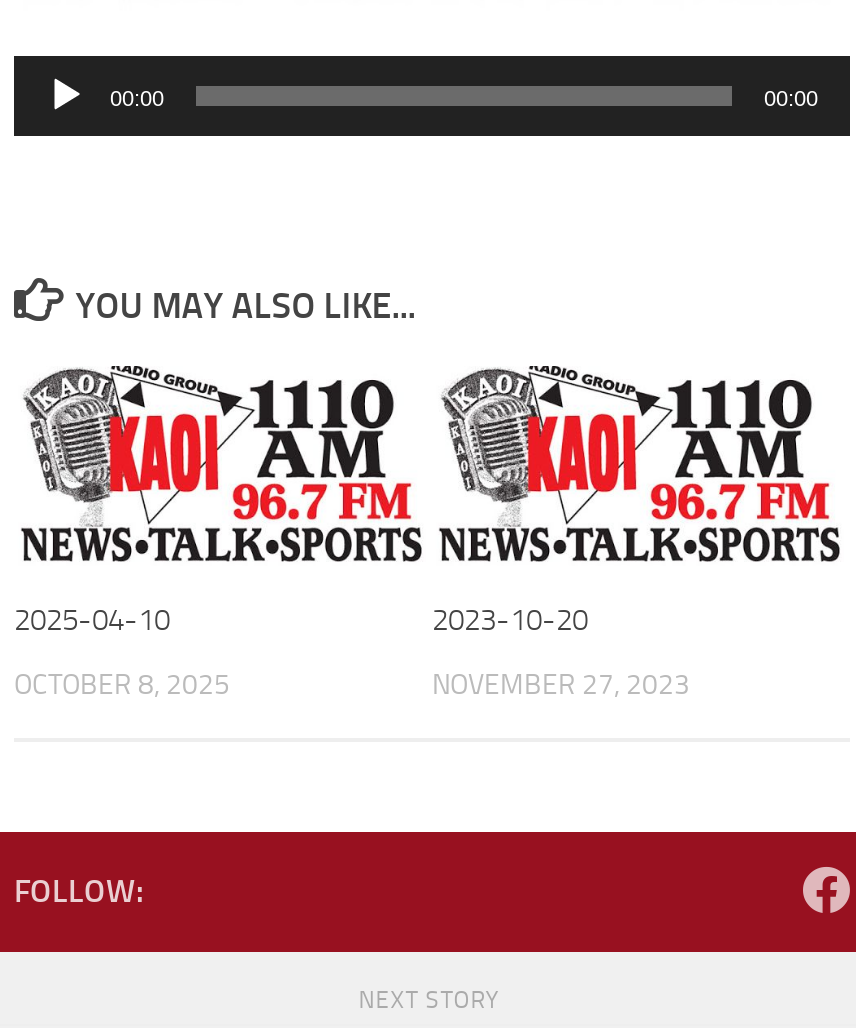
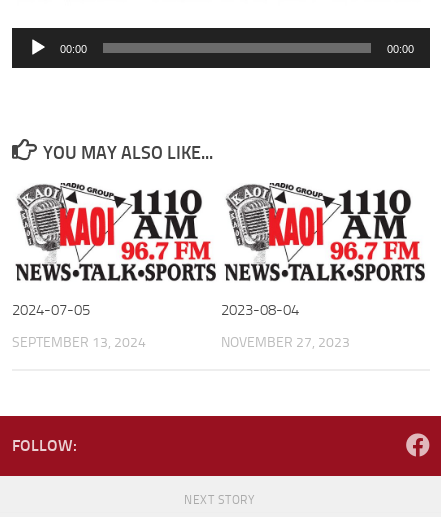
[14,602,170,638] 2025-04-10 -> [12,301,90,319] 2024-07-05
[432,602,588,638] 2023-10-20 -> [221,301,299,319] 2023-08-04
[14,668,230,702] OCTOBER 8, 2025 -> [12,334,146,351] SEPTEMBER 13, 2024

